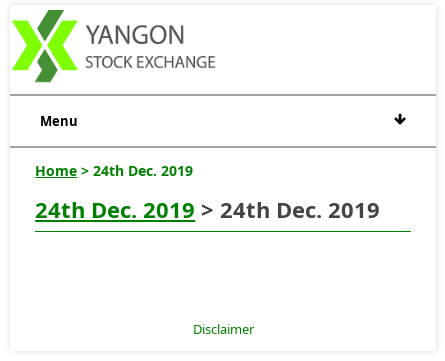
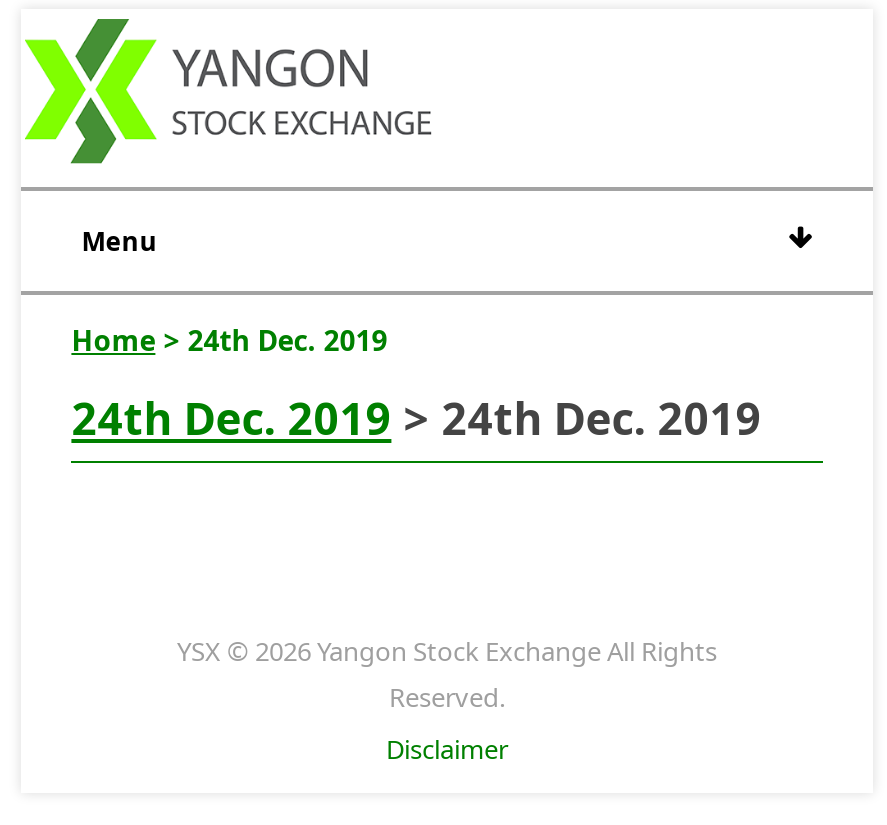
none -> [177,633,717,715] YSX © 2026 Yangon Stock Exchange All Rights | Reserved.

